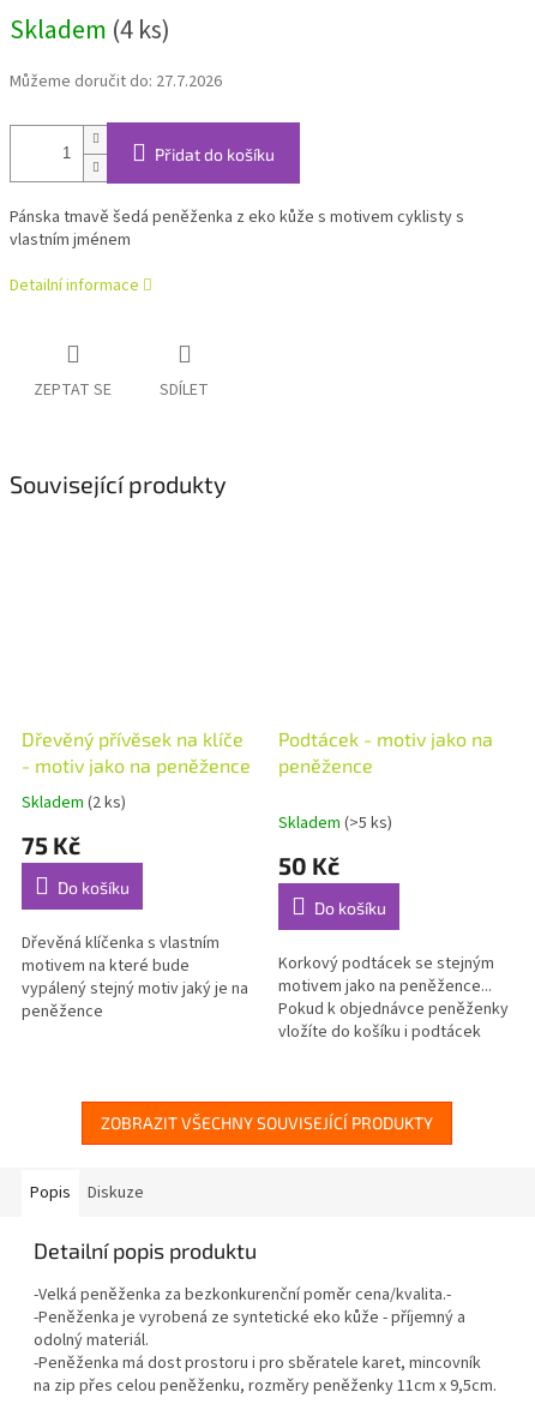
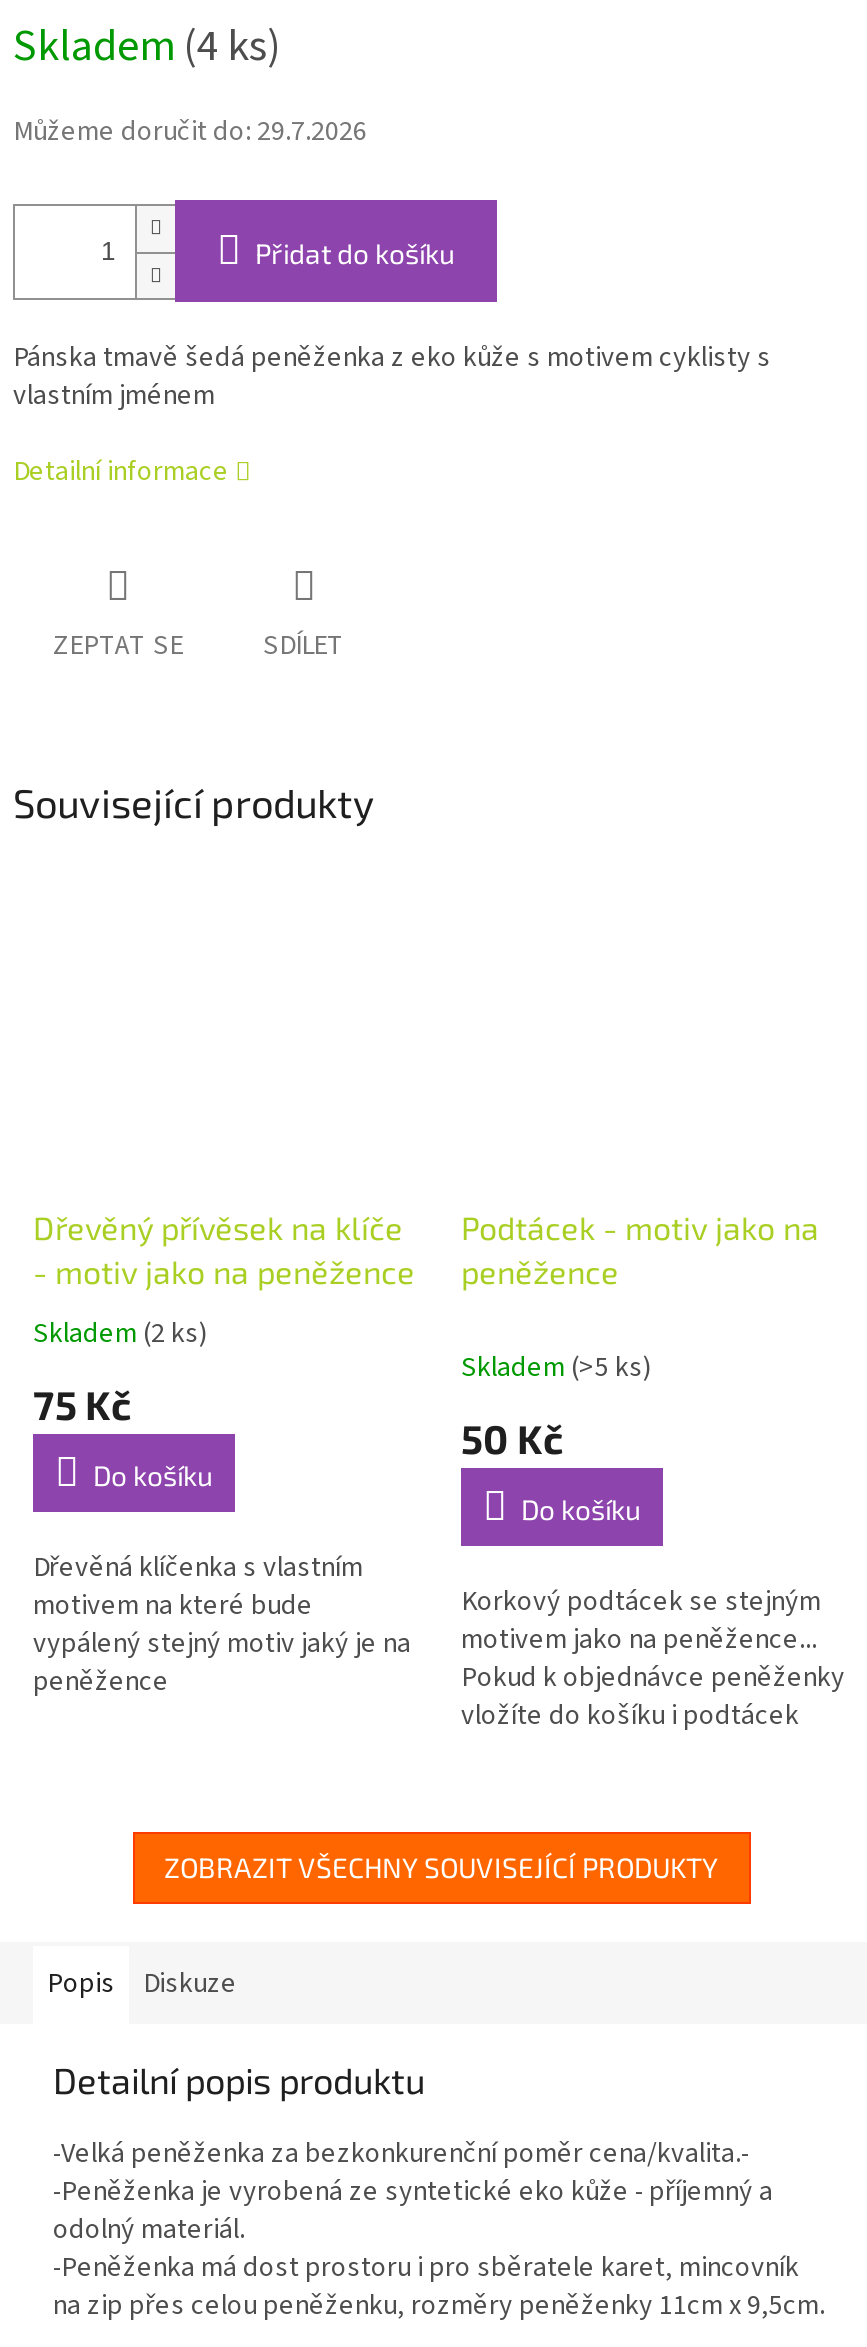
[10,70,222,94] Můžeme doručit do: 27.7.2026 -> [13,113,367,153] Můžeme doručit do: 29.7.2026

